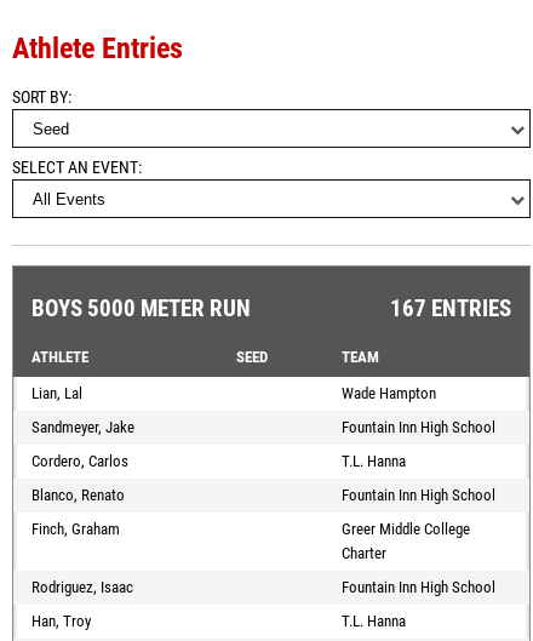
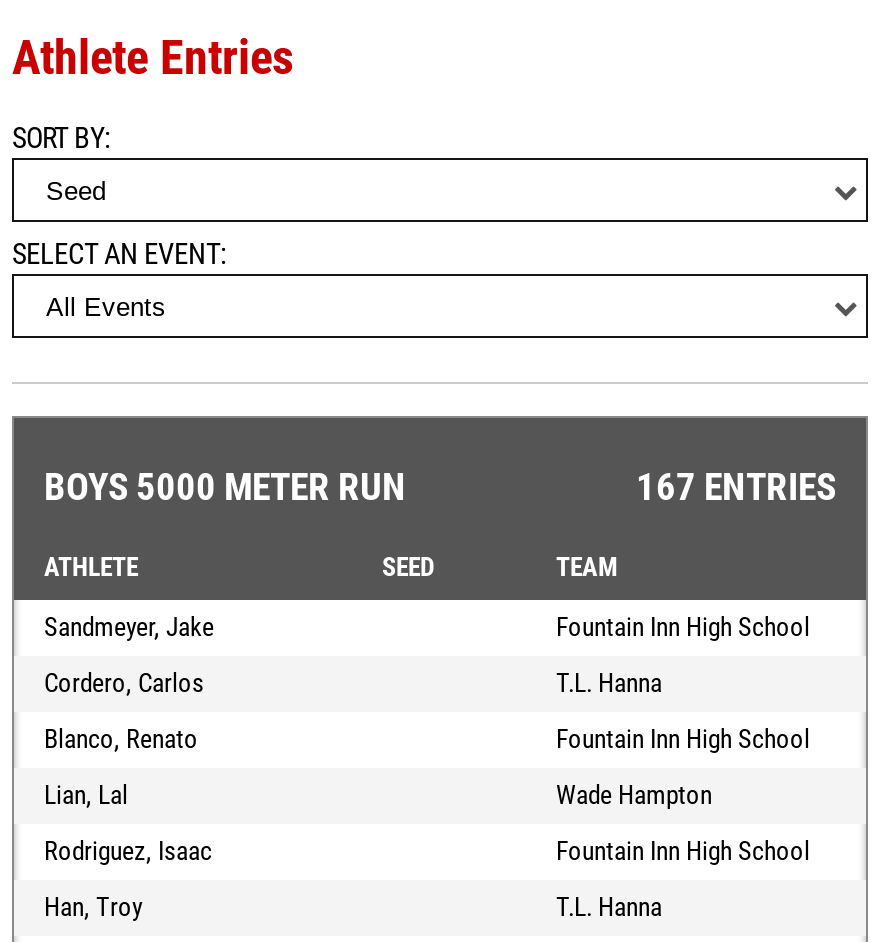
moved [31,385,436,403] -> [44,781,712,811]: Lian, Lal | Wade Hampton
[31,520,470,563] Finch, Graham | Greer Middle College | Charter -> none

